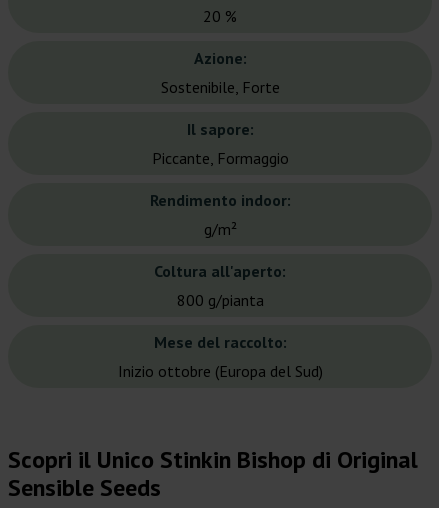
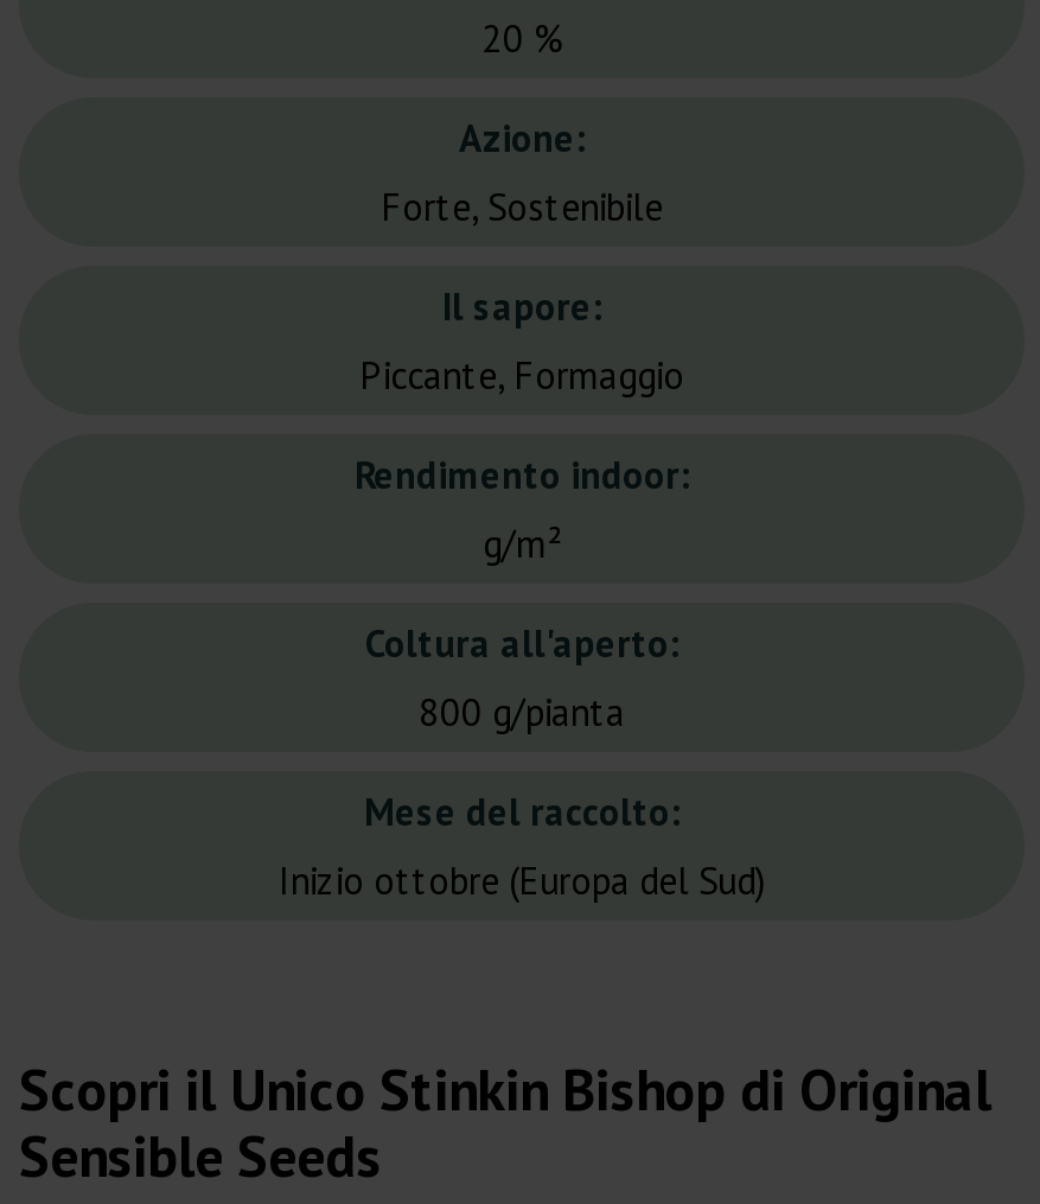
[160,77,279,97] Sostenibile, Forte -> [381,183,663,230] Forte, Sostenibile

